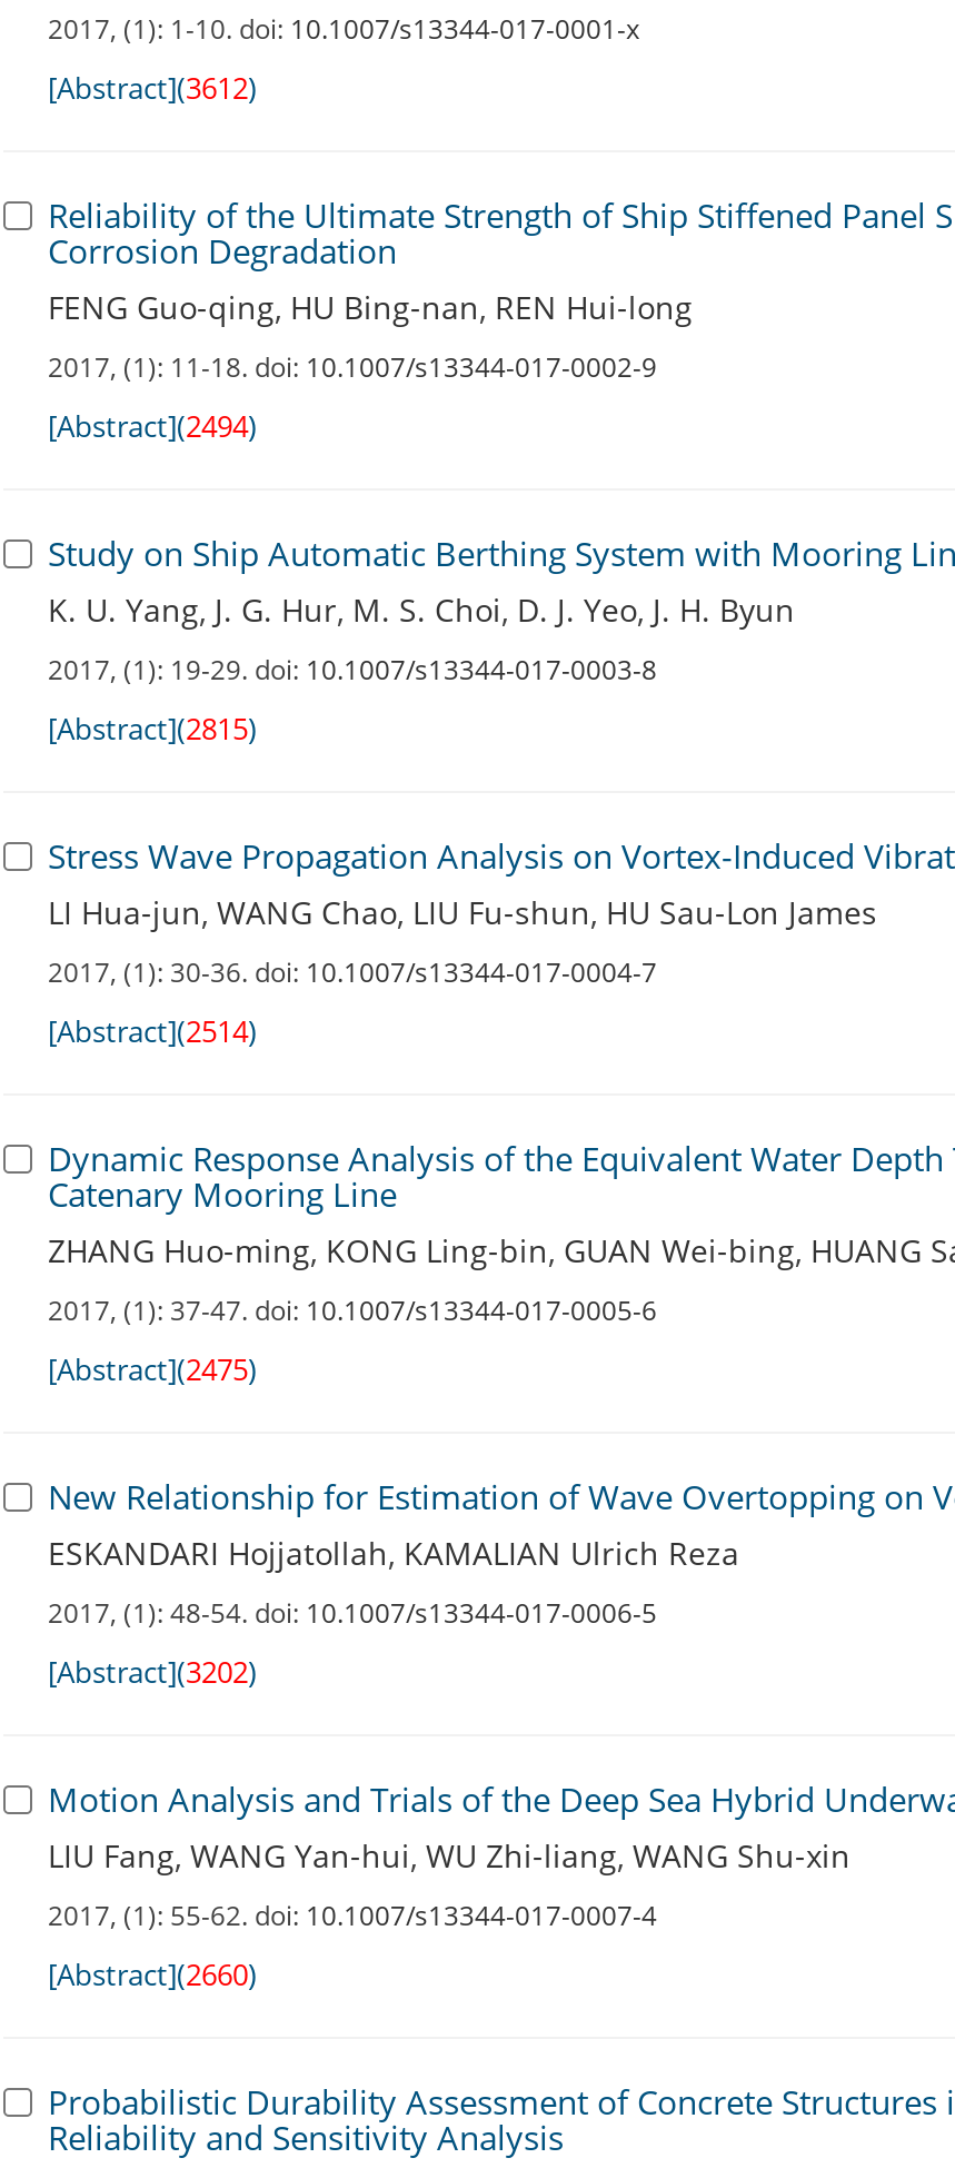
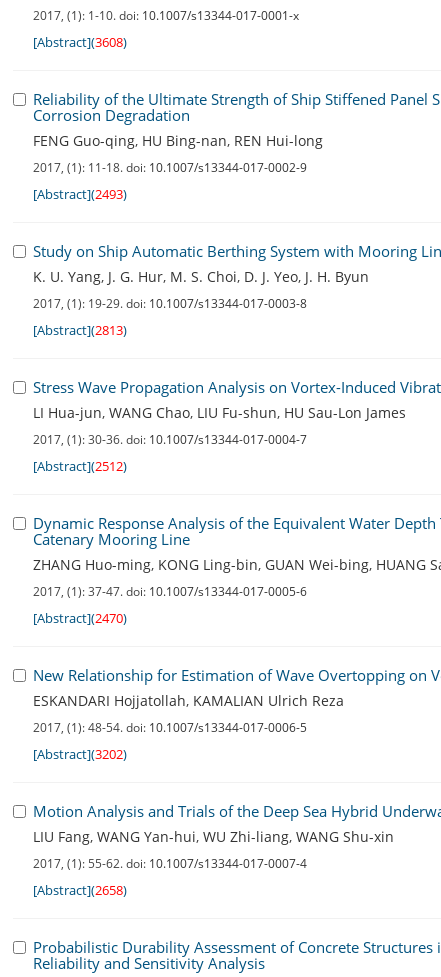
[48,68,257,108] [Abstract](3612) -> [33,33,127,51] [Abstract](3608)
[48,406,257,446] [Abstract](2494) -> [33,185,127,203] [Abstract](2493)
[48,709,257,749] [Abstract](2815) -> [33,321,127,339] [Abstract](2813)
[48,1011,257,1051] [Abstract](2514) -> [33,457,127,475] [Abstract](2512)
[48,1349,257,1389] [Abstract](2475) -> [33,609,127,627] [Abstract](2470)
[48,1954,257,1994] [Abstract](2660) -> [33,881,127,899] [Abstract](2658)

